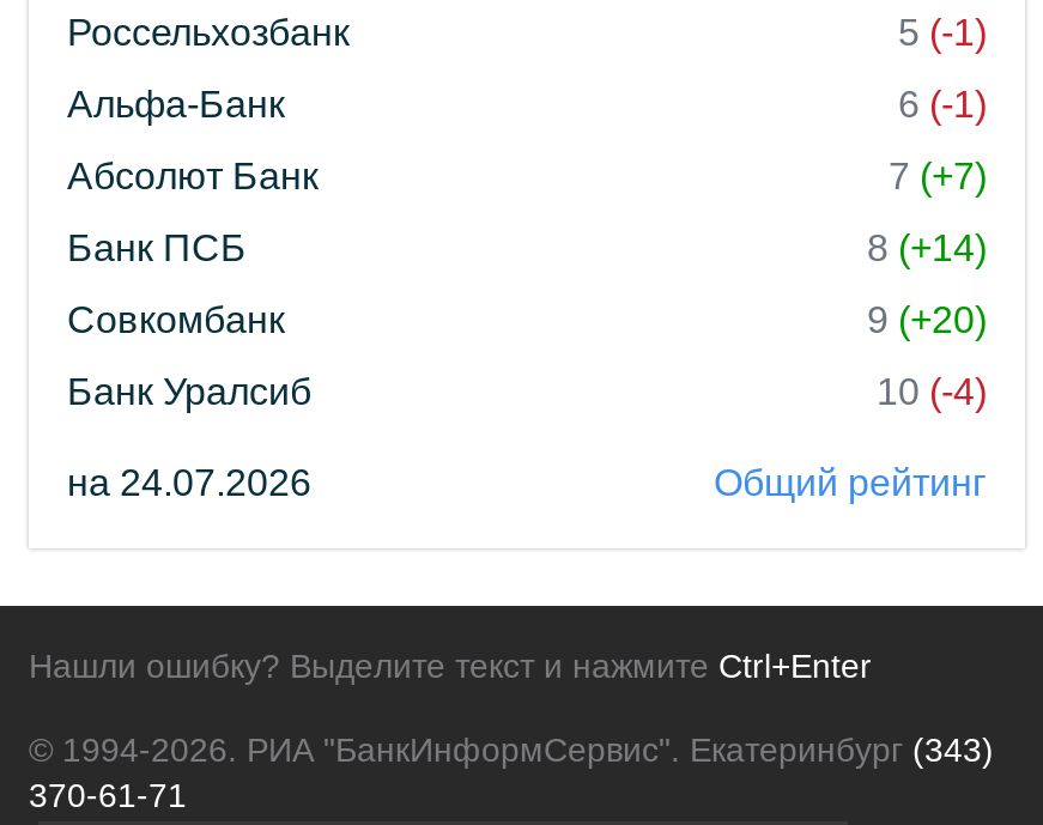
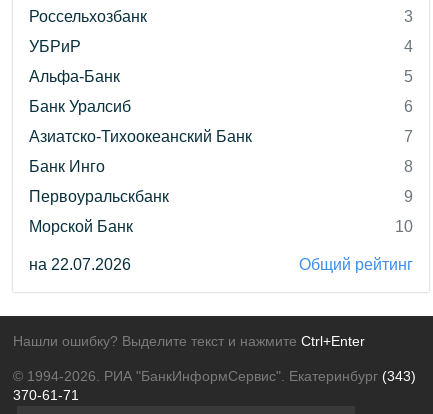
[898,12,987,53] 5 (-1) -> [29,8,413,55] 3 | УБРиР | 4
[67,84,987,340] 6 (-1) | Абсолют Банк | 7 (+7) | Банк ПСБ | 8 (+14) | Совкомбанк | 9 (+20) -> [404,68,413,85] 5
[67,371,987,503] 10 (-4) | на 24.07.2026 -> [29,98,413,273] 6 | Азиатско-Тихоокеанский Банк | 7 | Банк Инго | 8 | Первоуральскбанк | 9 | Морской Банк | 10 | на 22.07.2026
moved [67,371,311,412] -> [29,98,131,115]: Банк Уралсиб

